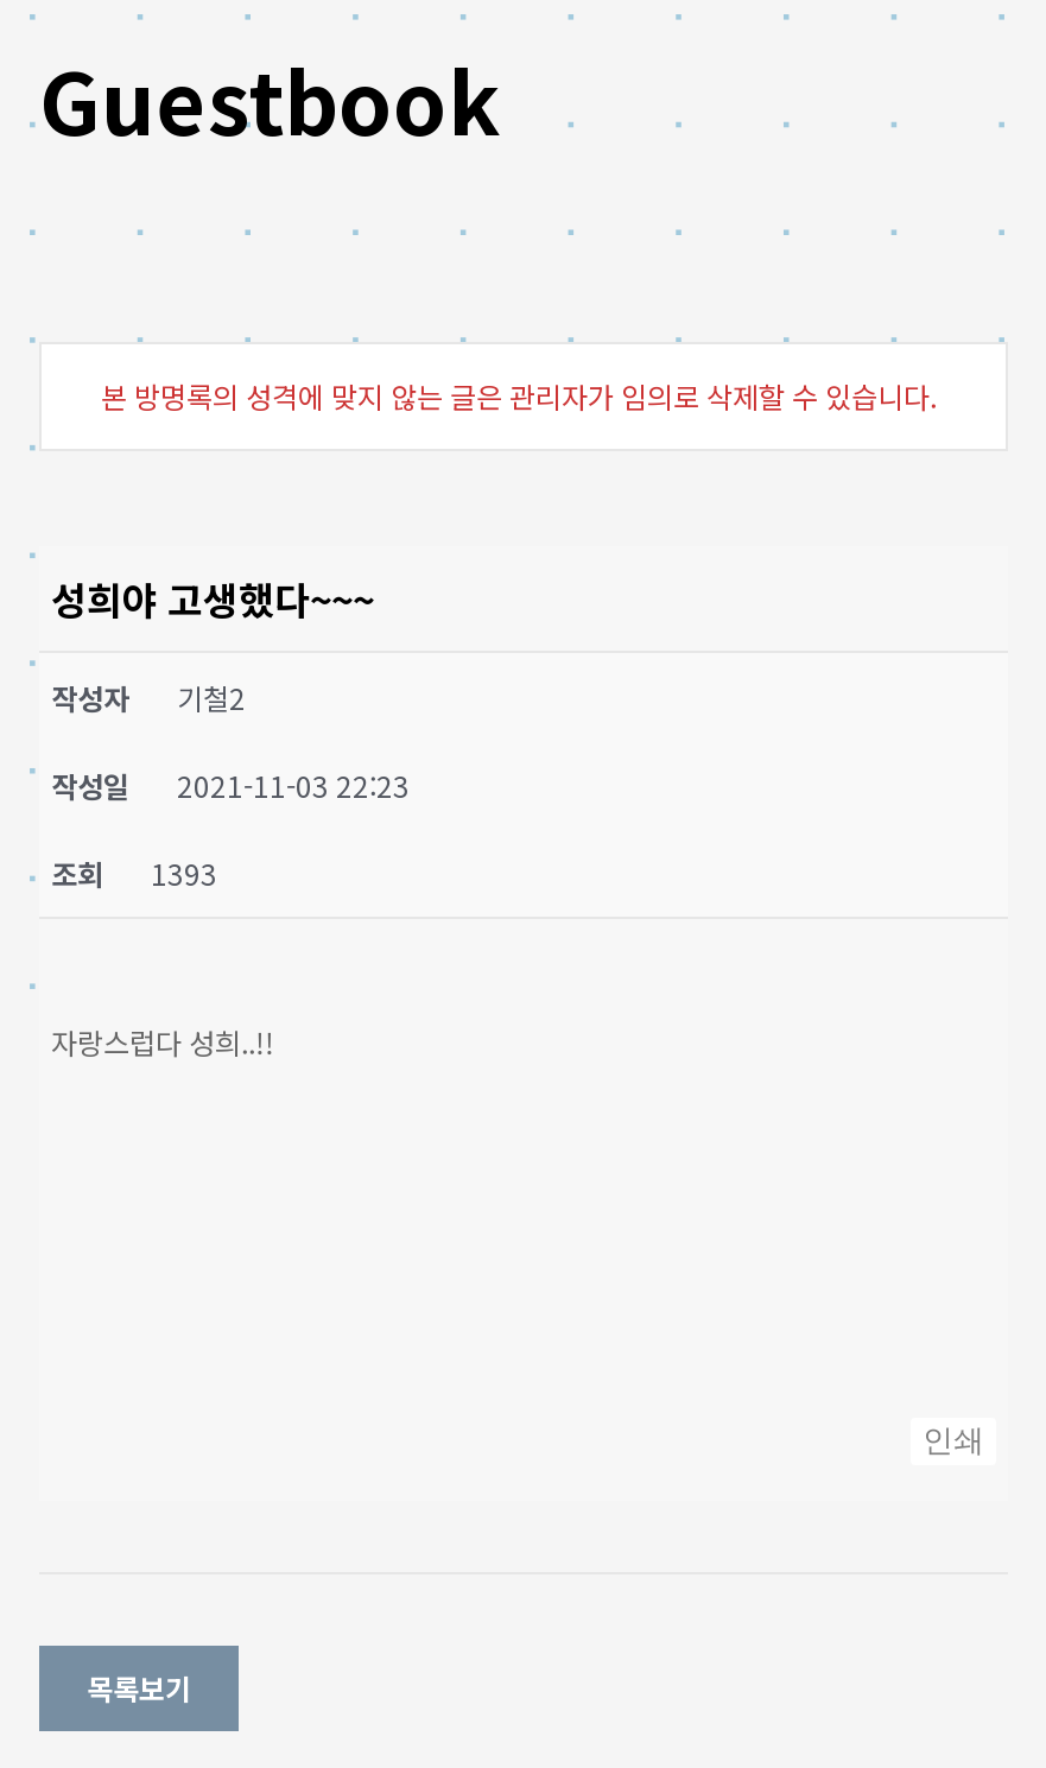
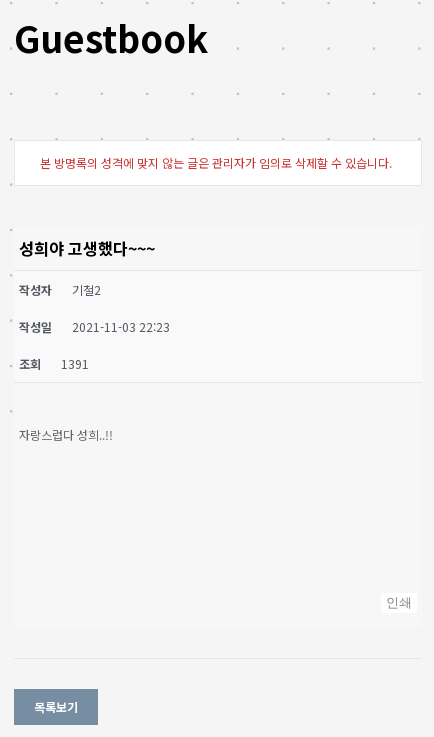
[51,853,217,893] 조회 1393 -> [19,355,89,372] 조회 1391

